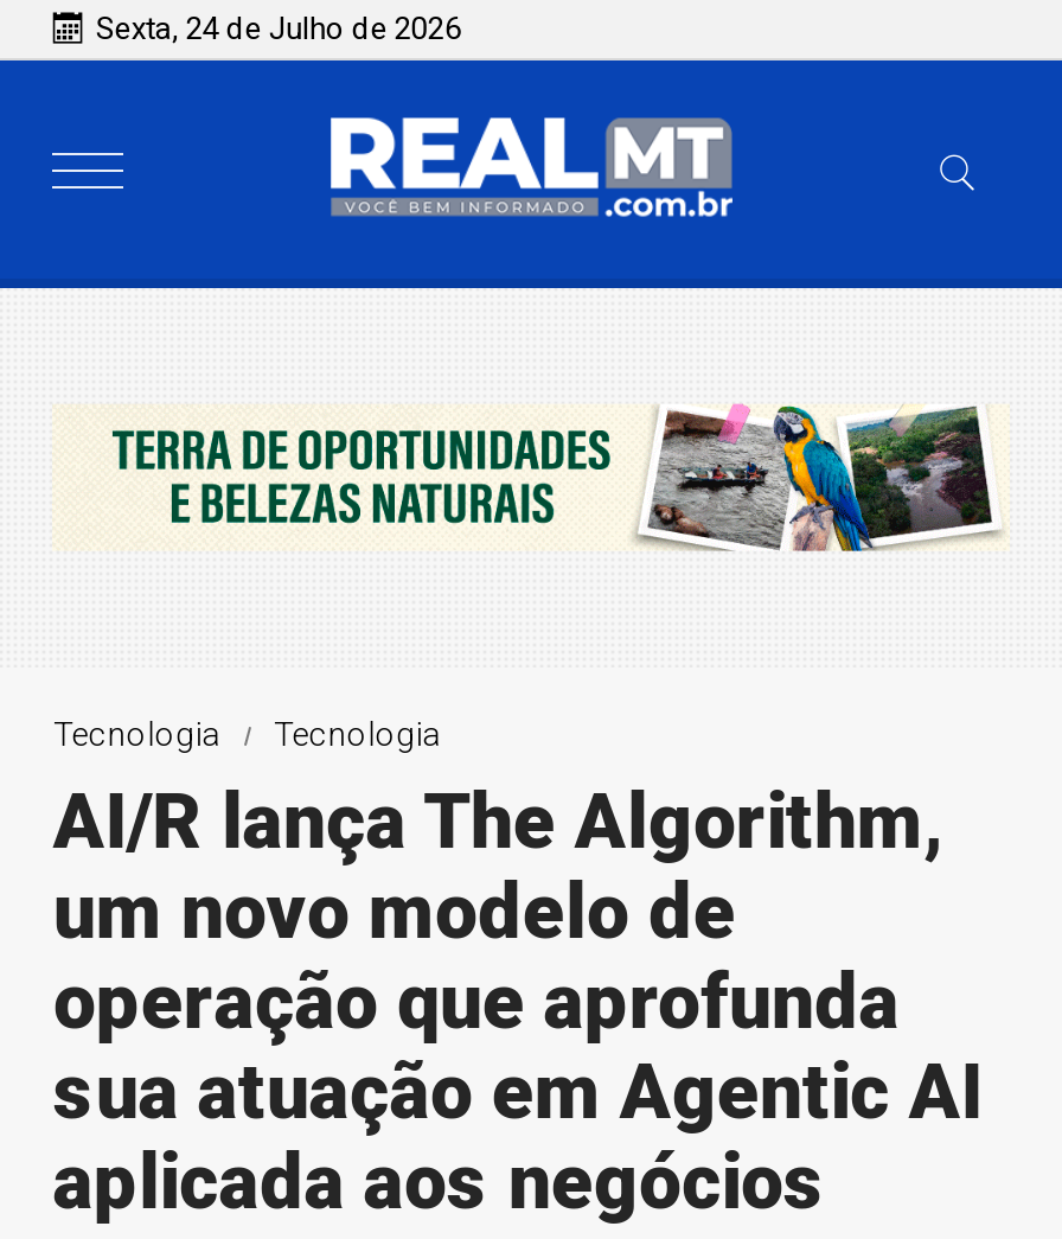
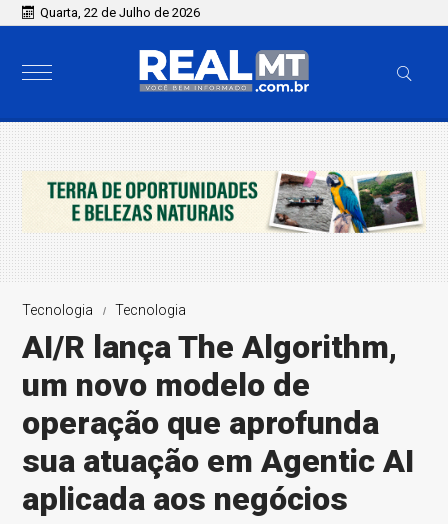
[96,11,461,46] Sexta, 24 de Julho de 2026 -> [40,5,200,20] Quarta, 22 de Julho de 2026

